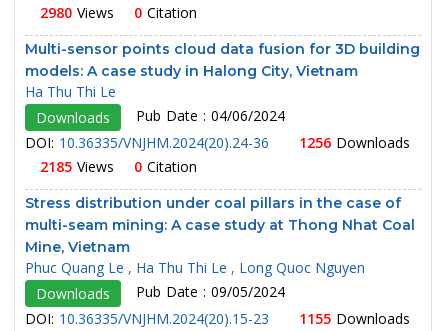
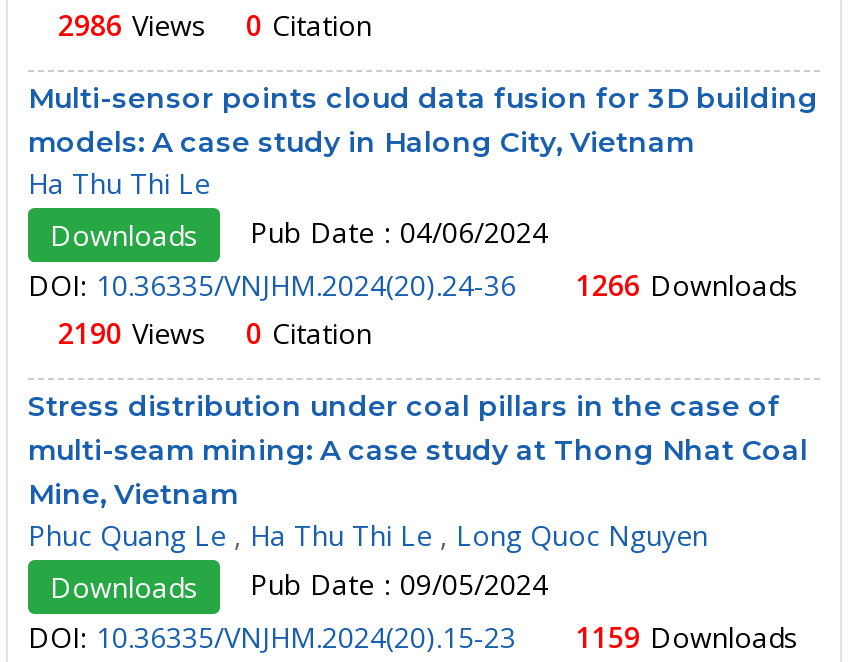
[40,3,197,22] 2980 Views 0 Citation -> [58,6,372,44] 2986 Views 0 Citation
[25,133,410,152] DOI: 10.36335/VNJHM.2024(20).24-36 1256 Downloads -> [28,266,798,304] DOI: 10.36335/VNJHM.2024(20).24-36 1266 Downloads
[40,157,197,176] 2185 Views 0 Citation -> [58,314,372,352] 2190 Views 0 Citation
[25,309,410,328] DOI: 10.36335/VNJHM.2024(20).15-23 1155 Downloads -> [28,618,798,656] DOI: 10.36335/VNJHM.2024(20).15-23 1159 Downloads

